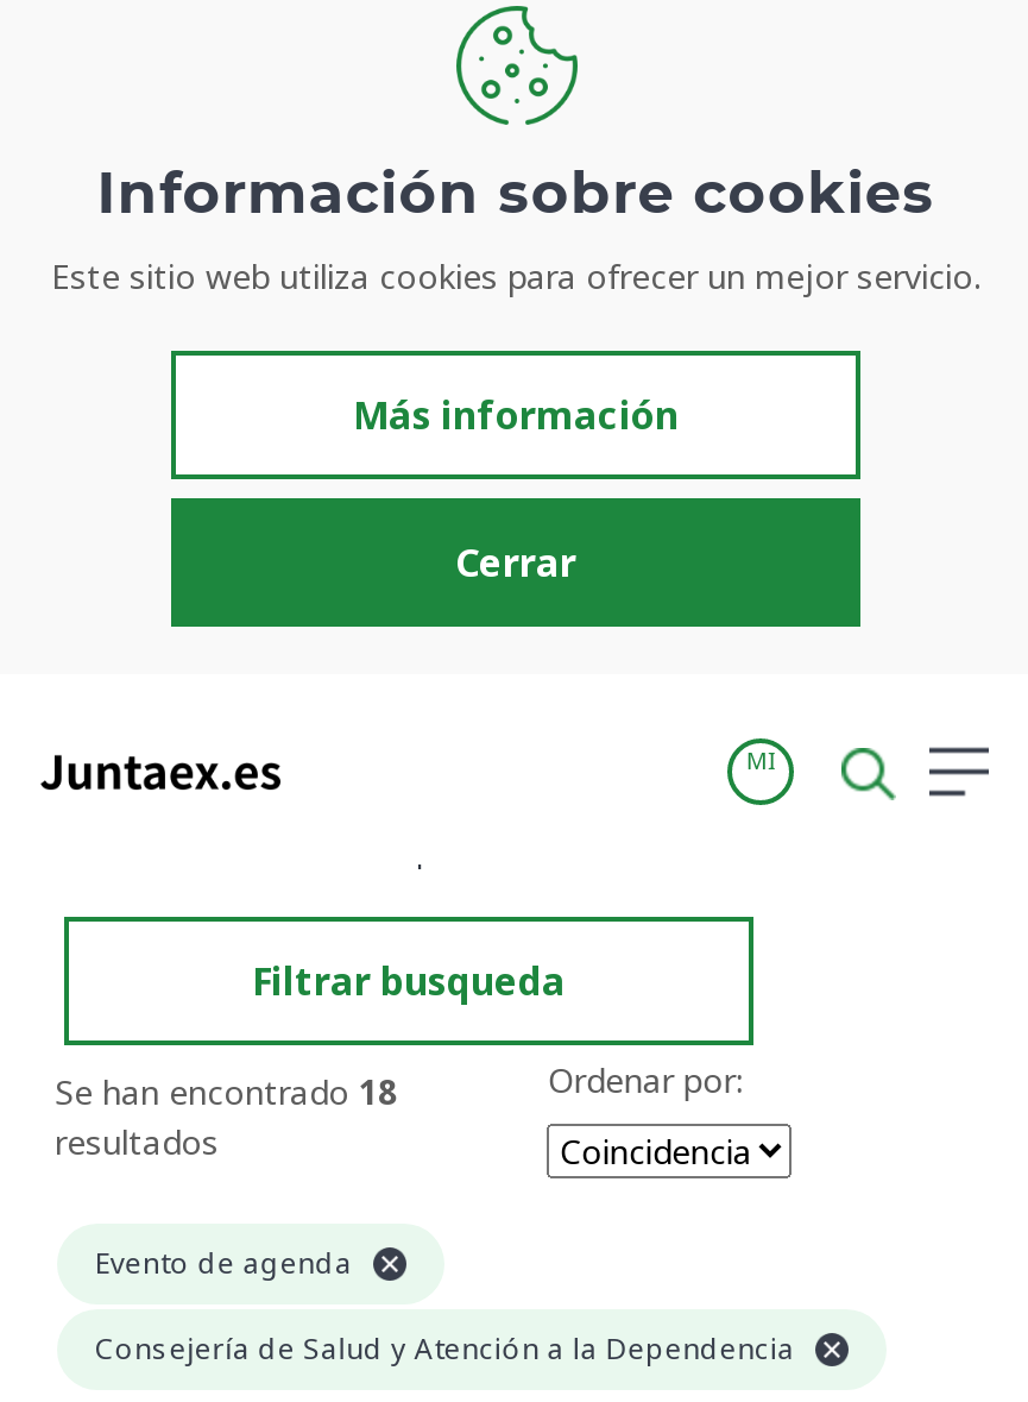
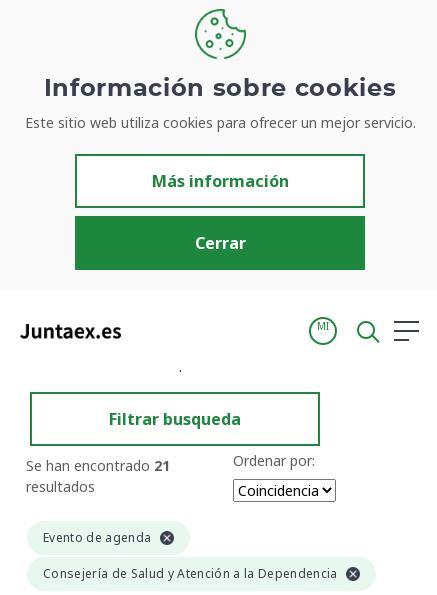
[55,1069,397,1114] Se han encontrado 18 -> [26,456,170,475] Se han encontrado 21

